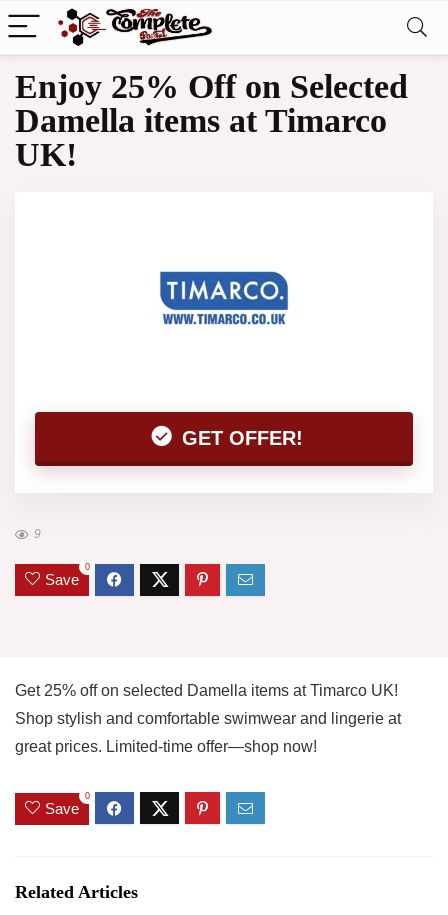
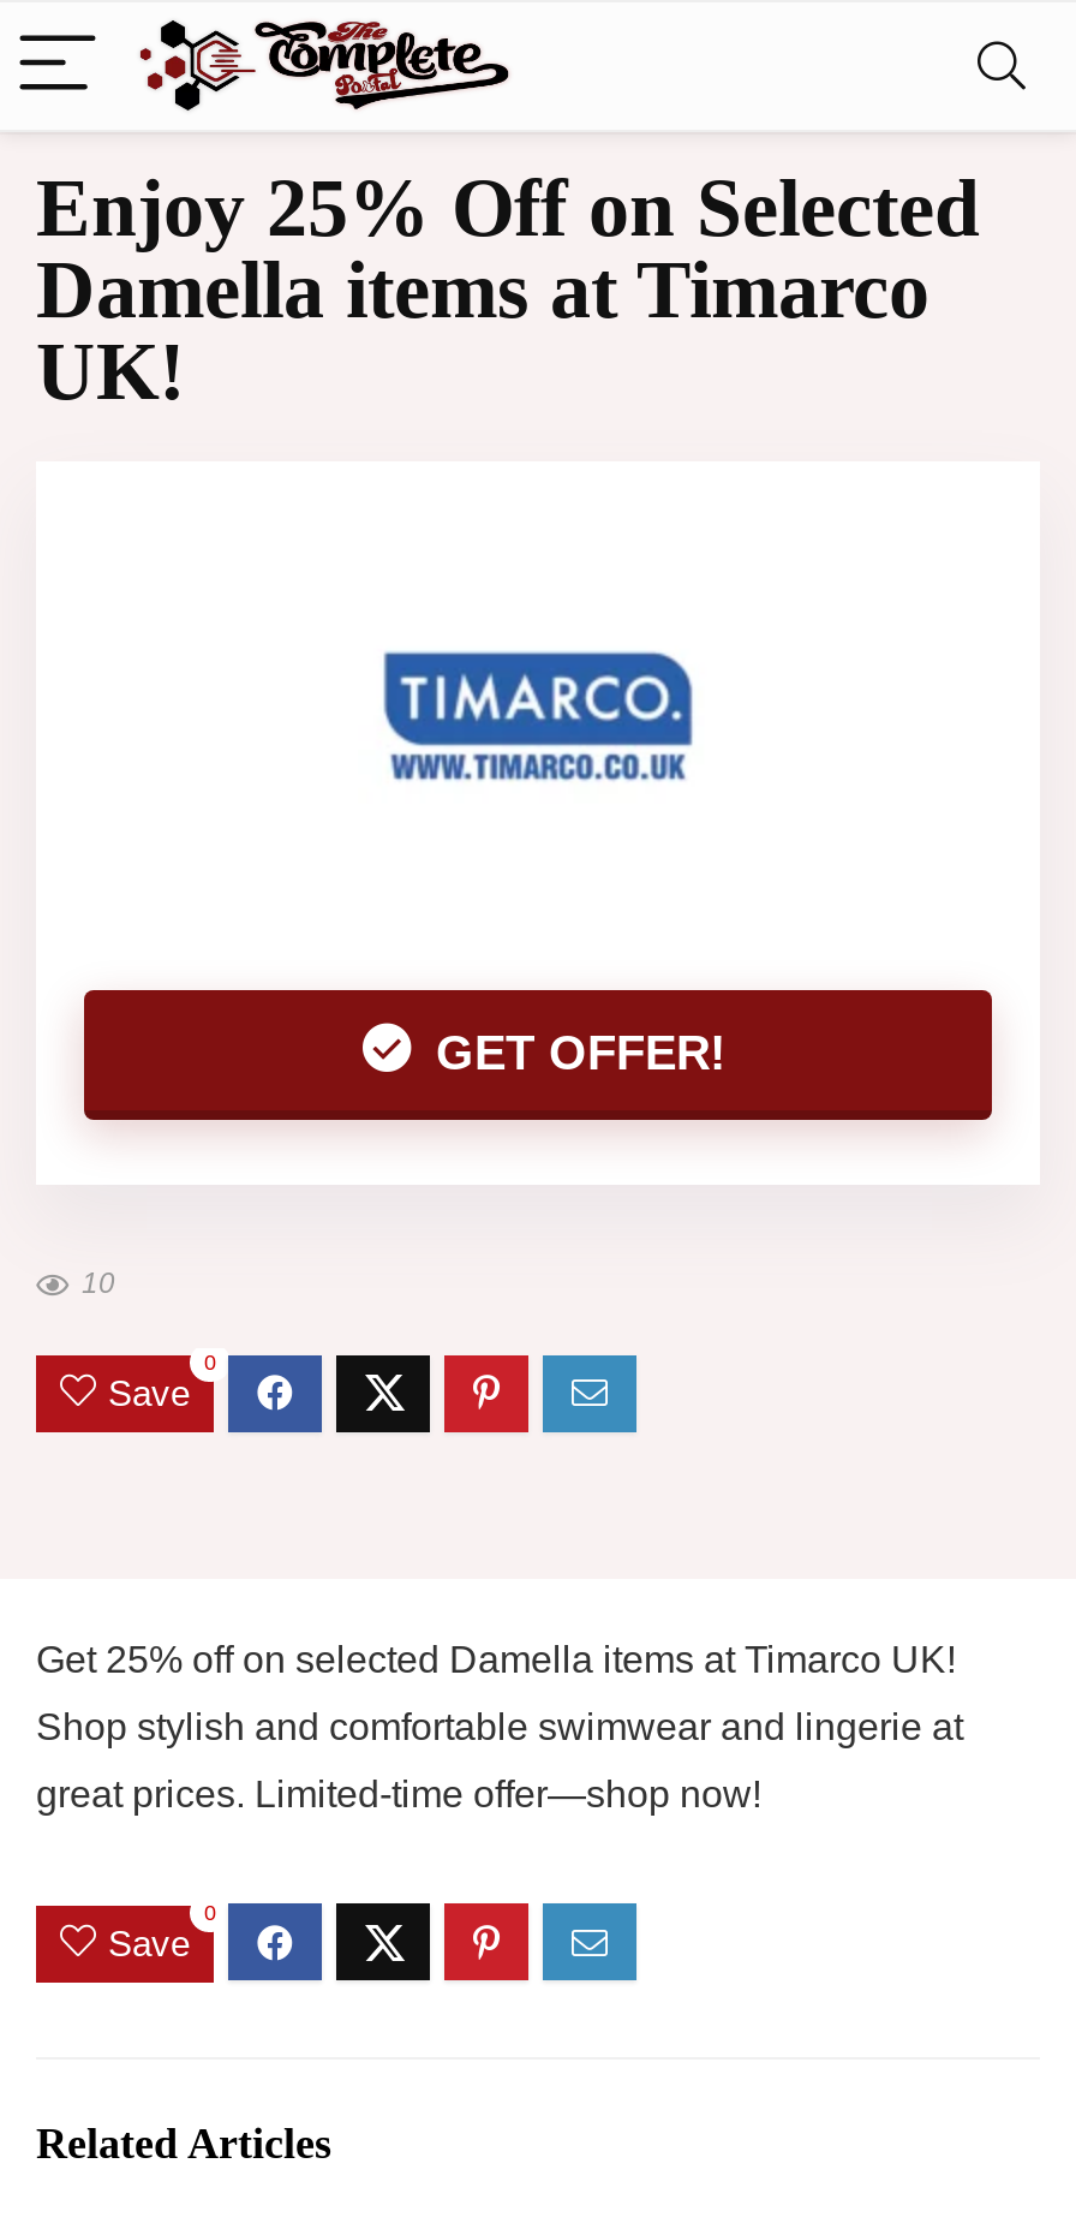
[34,527,41,541] 9 -> [82,1266,115,1300] 10

